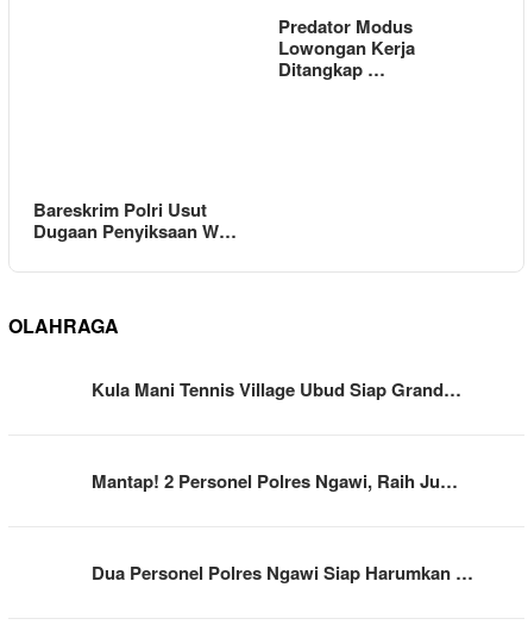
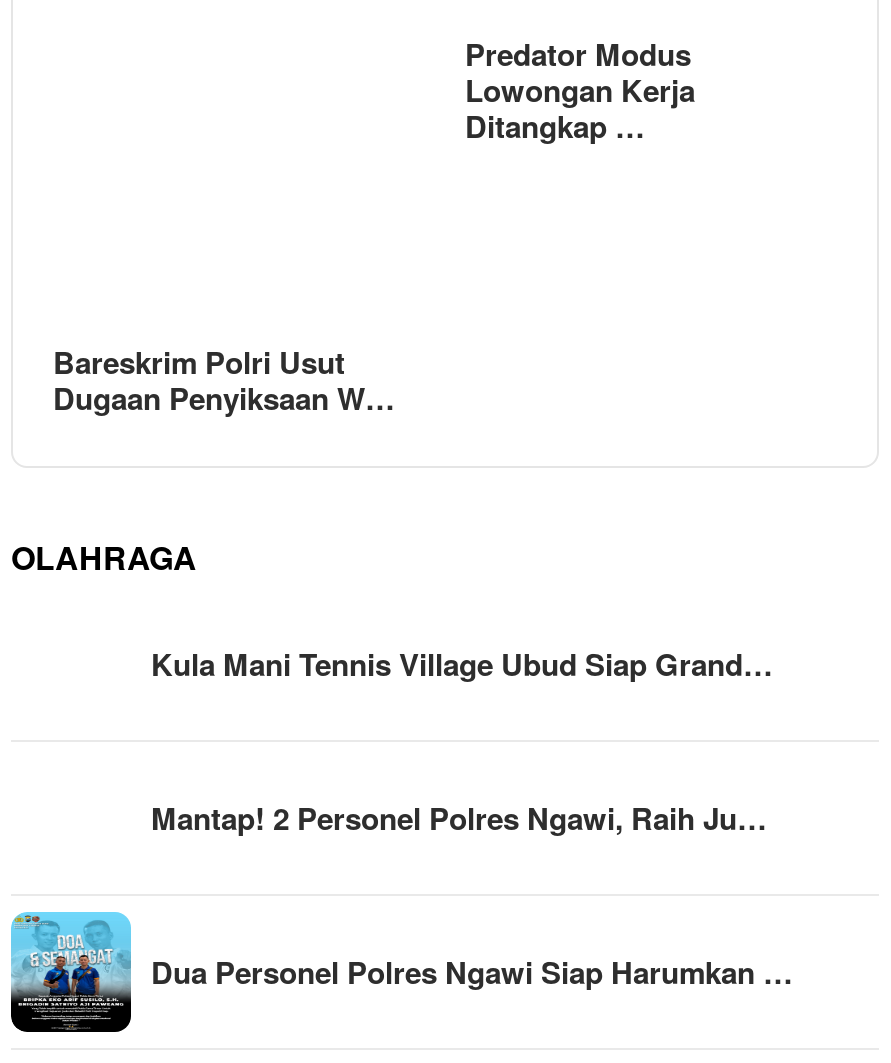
none -> [9,910,133,1034] [image]

